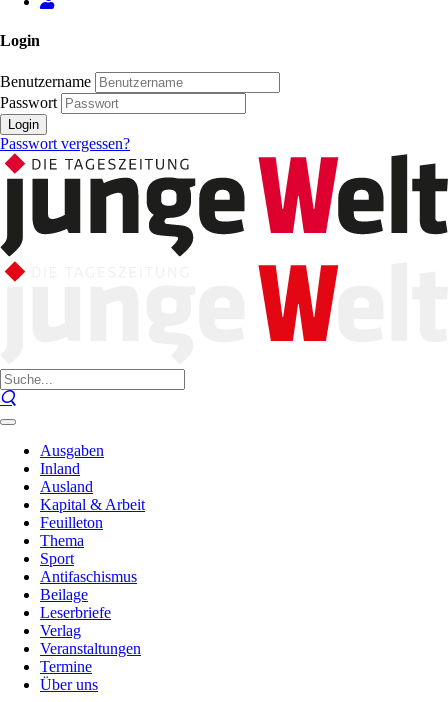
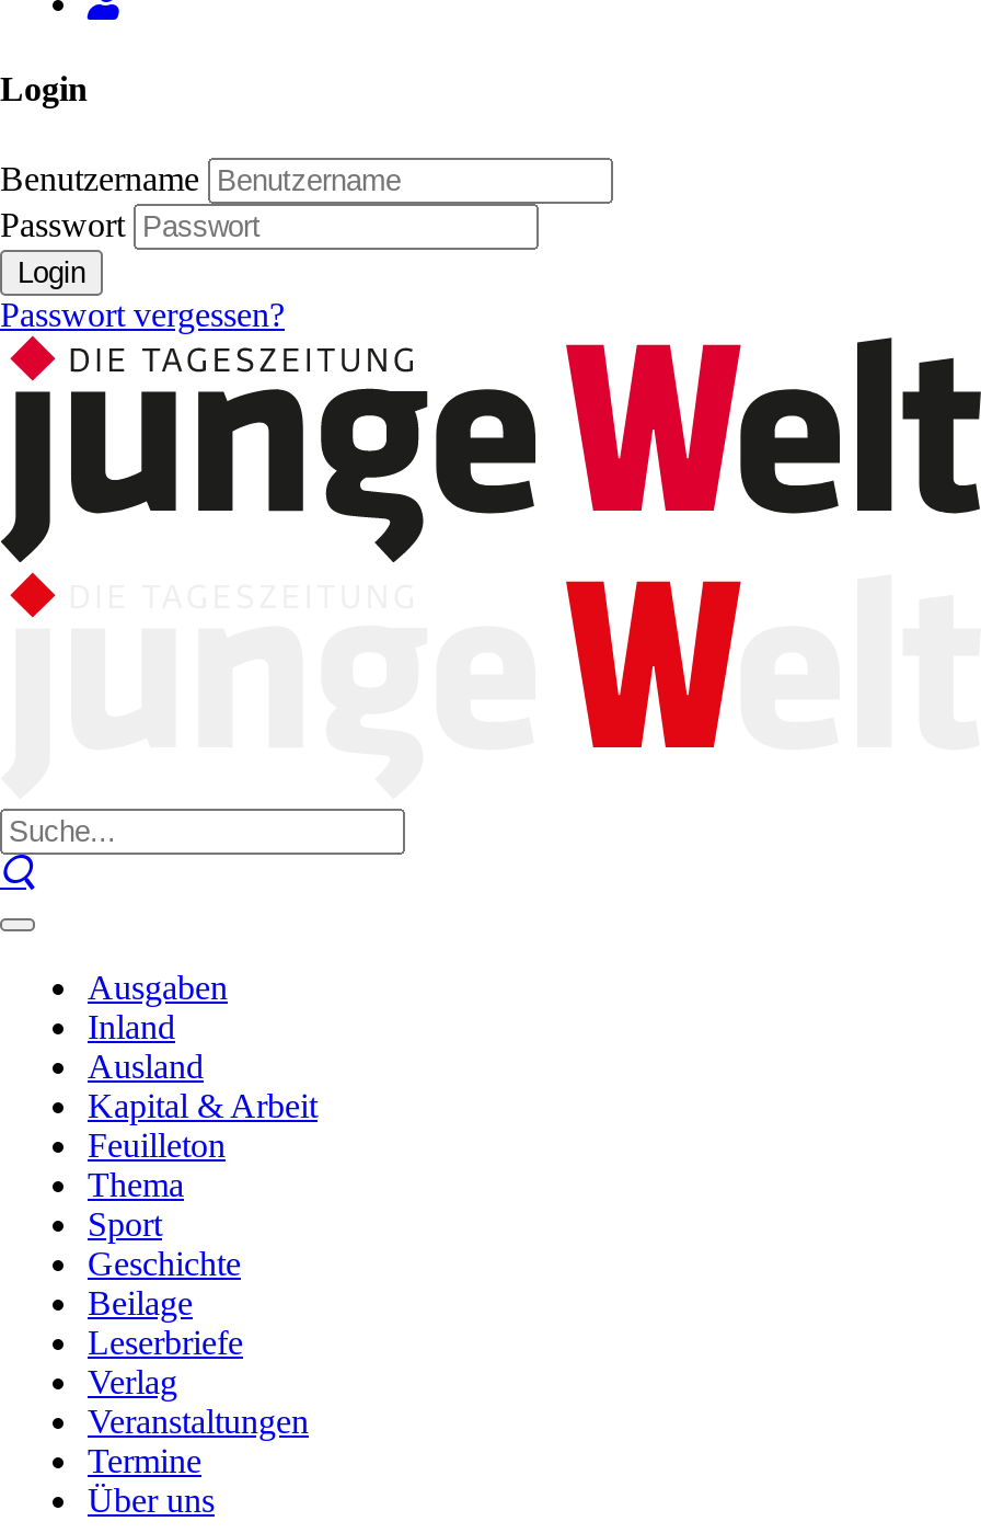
[40,568,137,585] Antifaschismus -> [88,1245,241,1282] Geschichte

